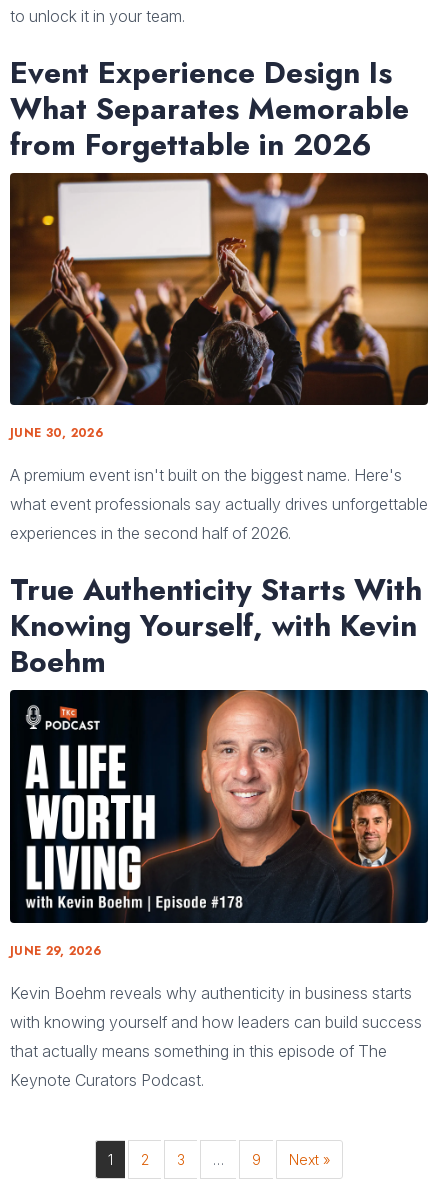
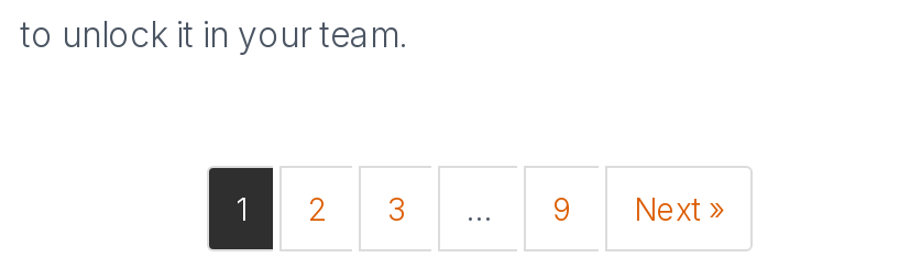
[10,51,409,166] Event Experience Design Is | What Separates Memorable | from Forgettable in 2026 -> none
[9,172,429,683] [image] | JUNE 30, 2026 | A premium event isn't built on the biggest name. Here's | what event professionals say actually drives unforgettable | experiences in the second half of 2026. | True Authenticity Starts With | Knowing Yourself, with Kevin | Boehm -> none
[9,689,429,1090] [image] | JUNE 29, 2026 | Kevin Boehm reveals why authenticity in business starts | with knowing yourself and how leaders can build success | that actually means something in this episode of The | Keynote Curators Podcast. -> none

